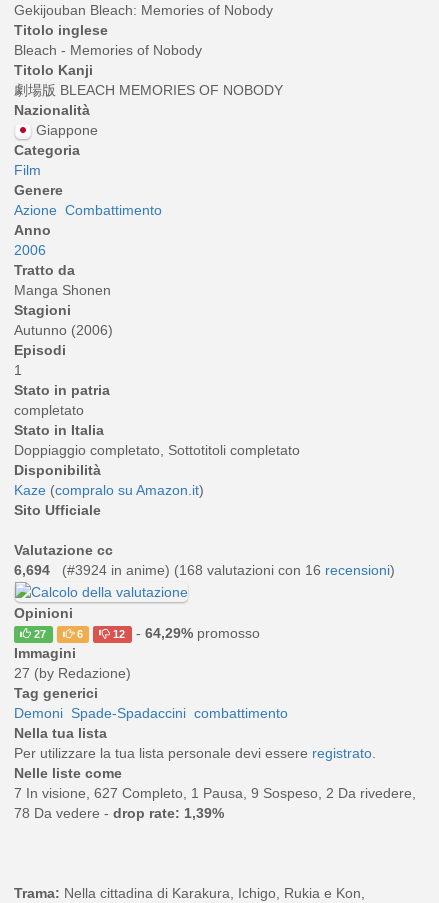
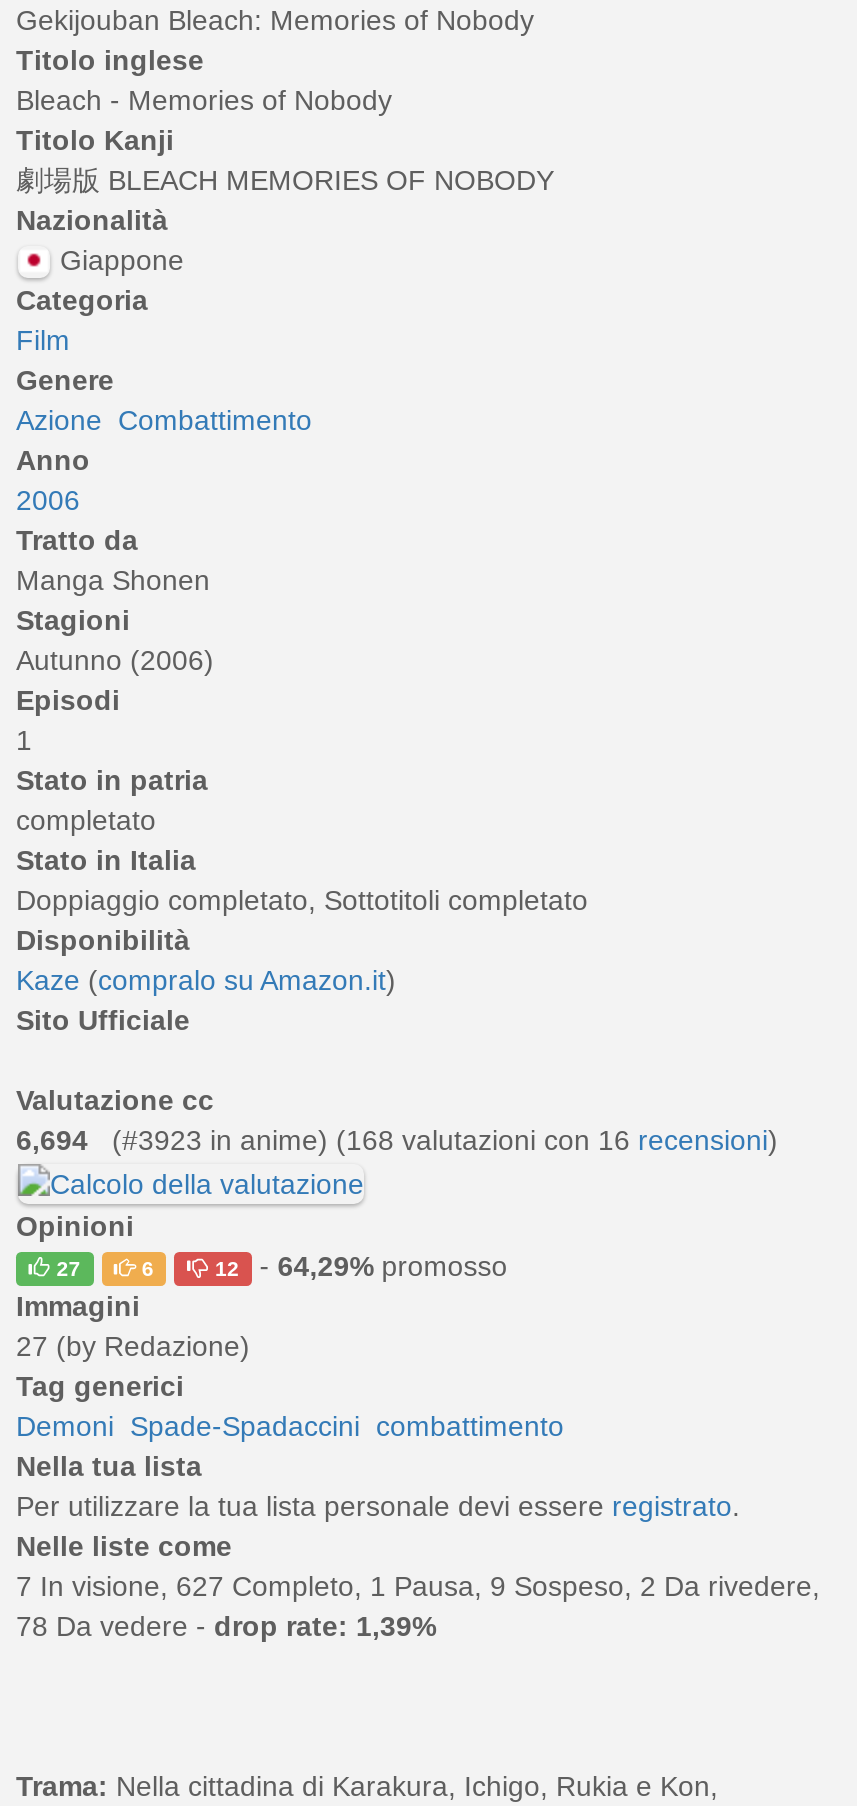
[14,562,403,578] 6,694 (#3924 in anime) (168 valutazioni con 16 recensioni) -> [16,1125,794,1157] 6,694 (#3923 in anime) (168 valutazioni con 16 recensioni)

